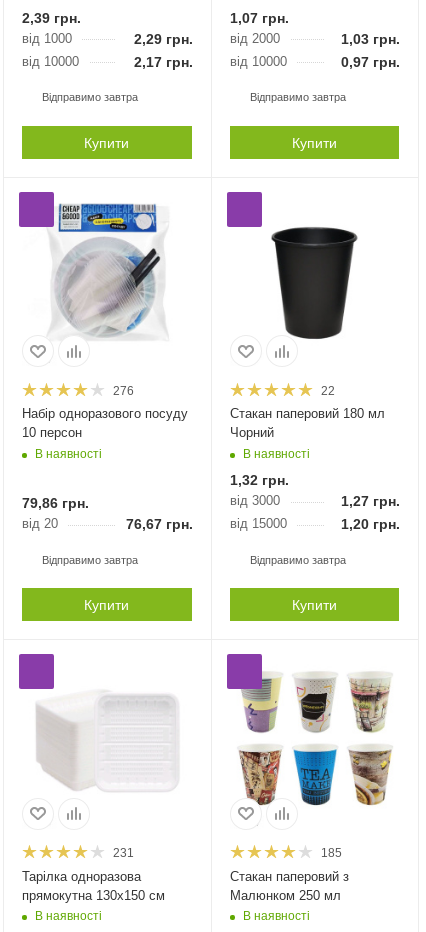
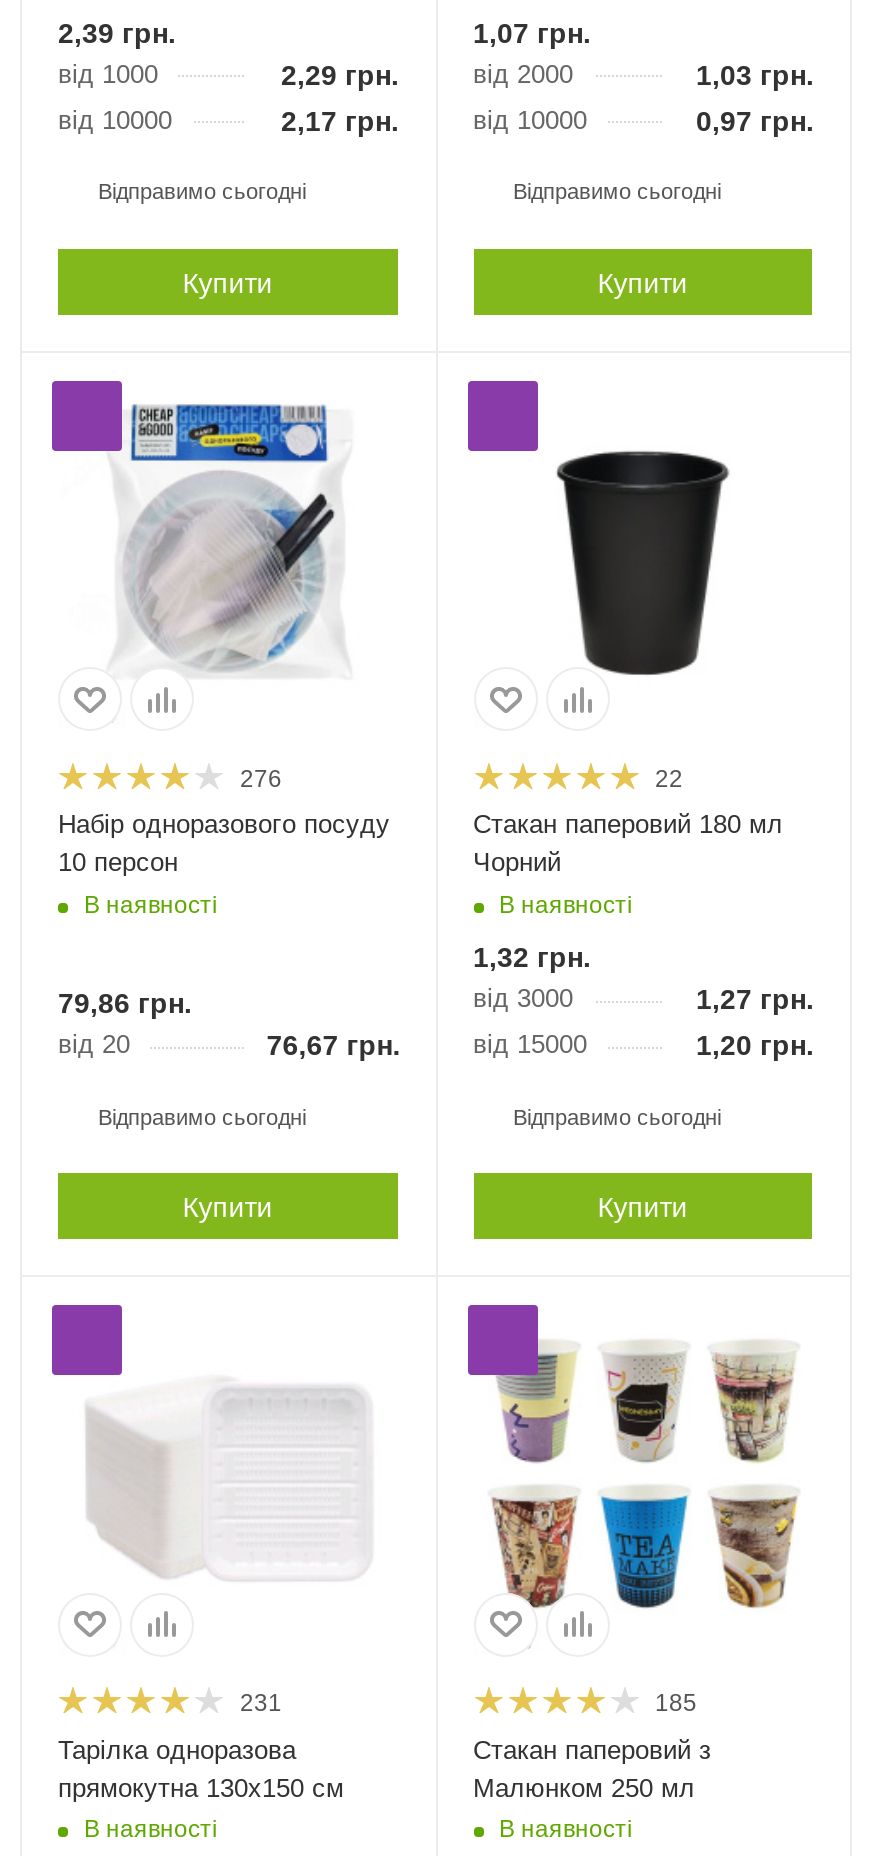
[42,91,138,103] Відправимо завтра -> [98,179,306,203] Відправимо сьогодні
[249,91,345,103] Відправимо завтра -> [513,179,721,203] Відправимо сьогодні
[42,553,138,565] Відправимо завтра -> [98,1104,306,1128] Відправимо сьогодні
[249,553,345,565] Відправимо завтра -> [513,1104,721,1128] Відправимо сьогодні

